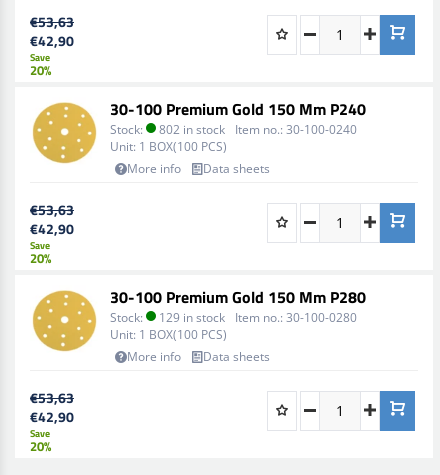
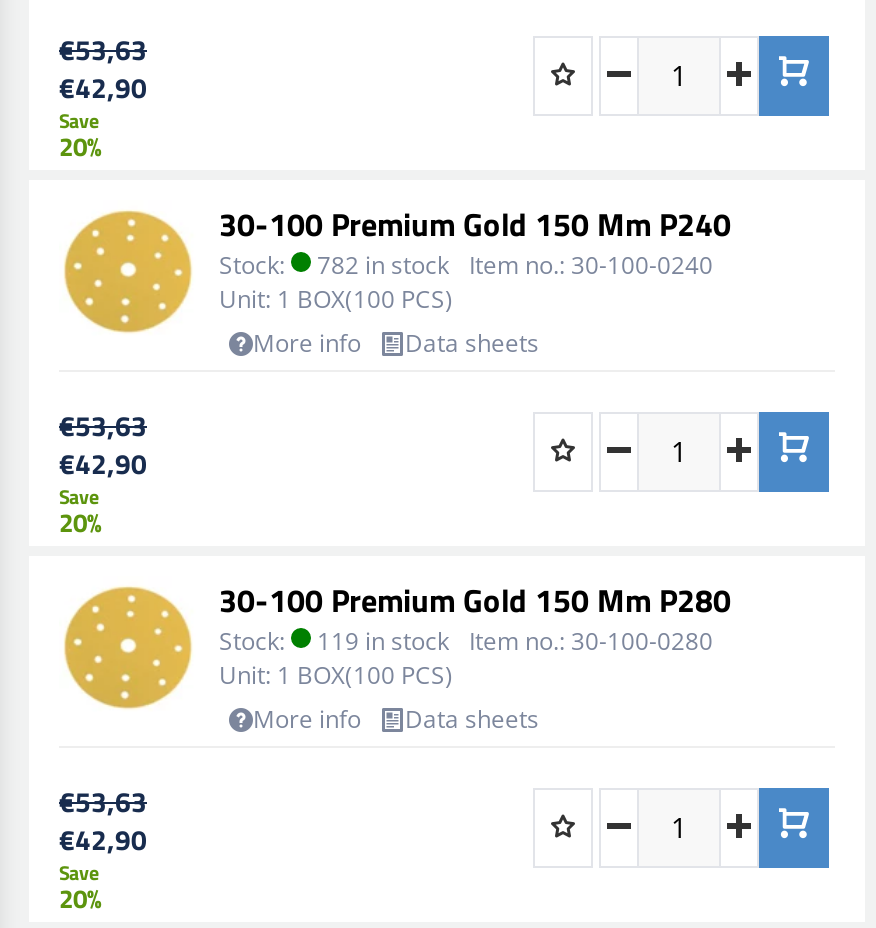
[156,121,357,138] 802 in stock Item no.: 30-100-0240 -> [311,249,713,283] 782 in stock Item no.: 30-100-0240
[156,309,357,326] 129 in stock Item no.: 30-100-0280 -> [311,625,713,659] 119 in stock Item no.: 30-100-0280

